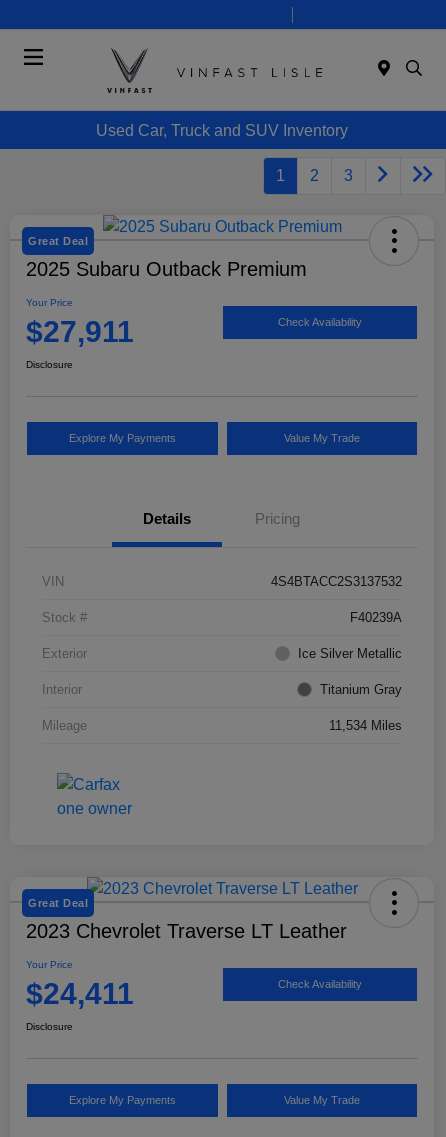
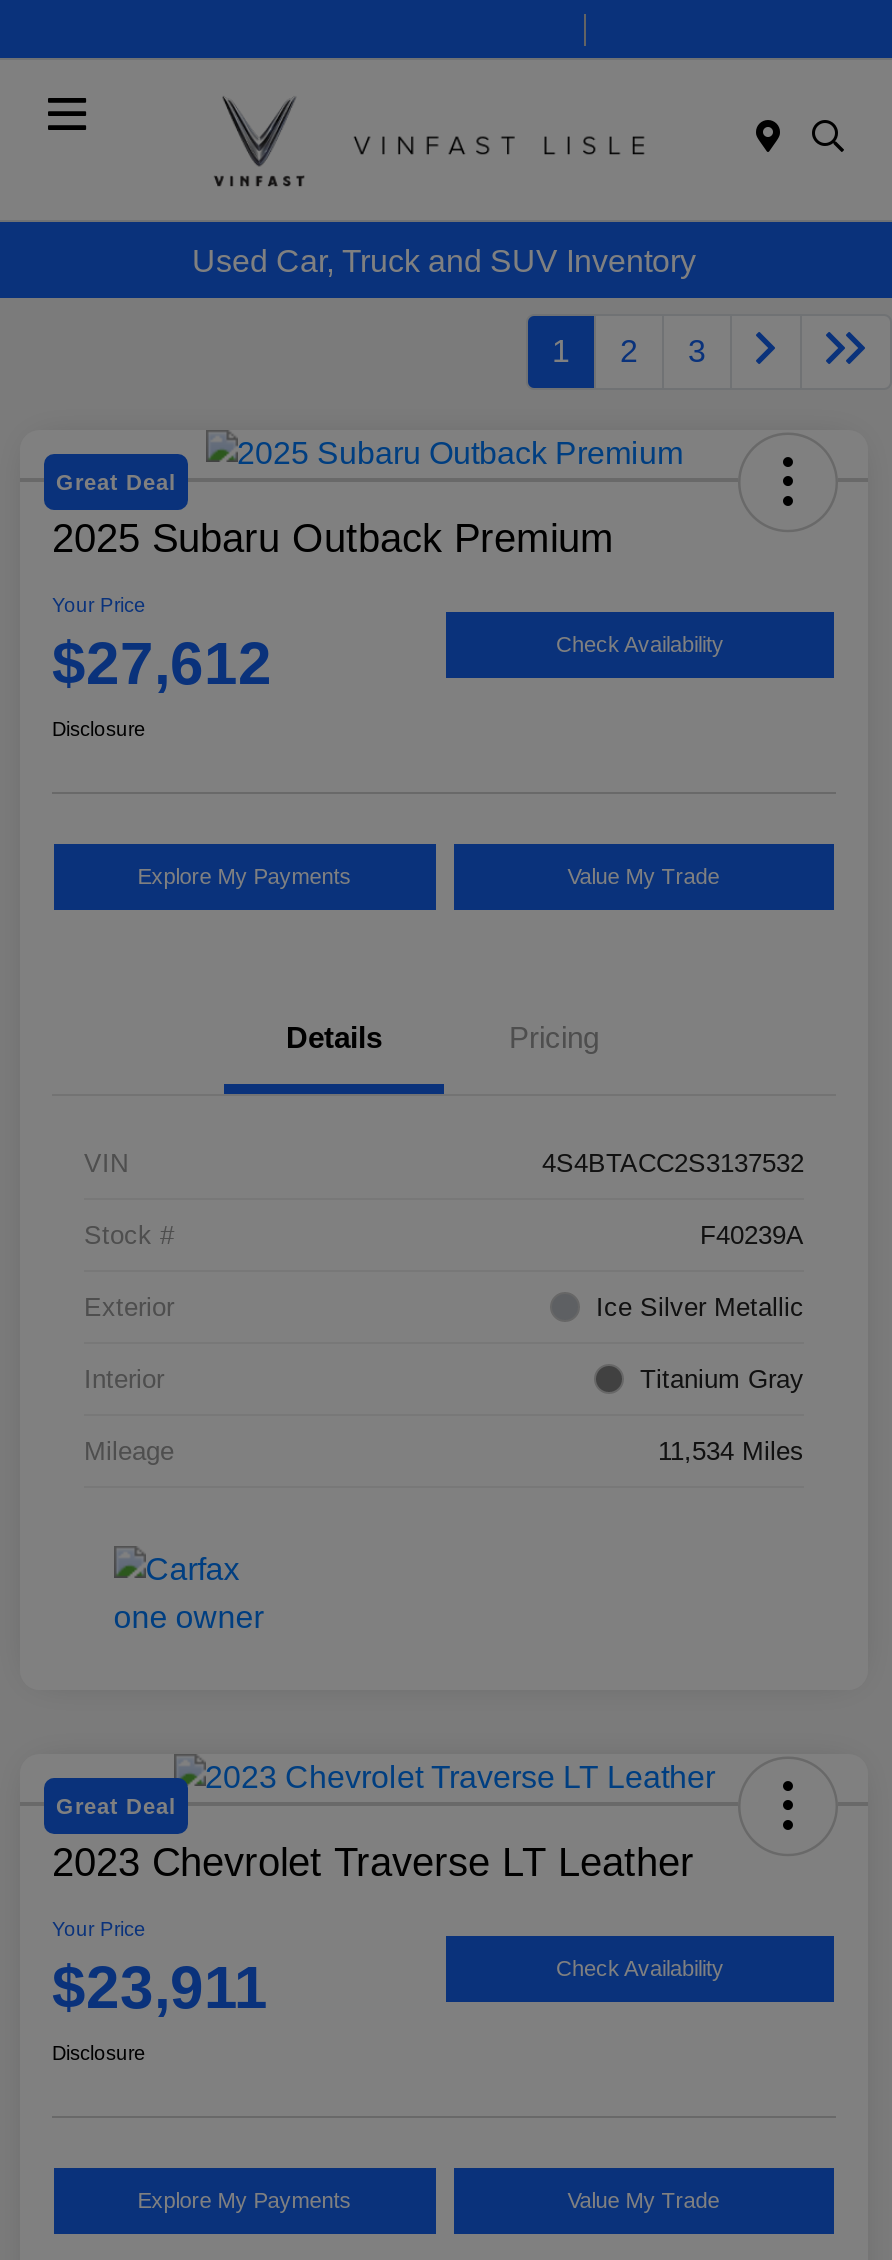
[26,315,134,348] $27,911 -> [52,630,272,696] $27,612
[26,977,134,1010] $24,411 -> [52,1954,268,2020] $23,911

